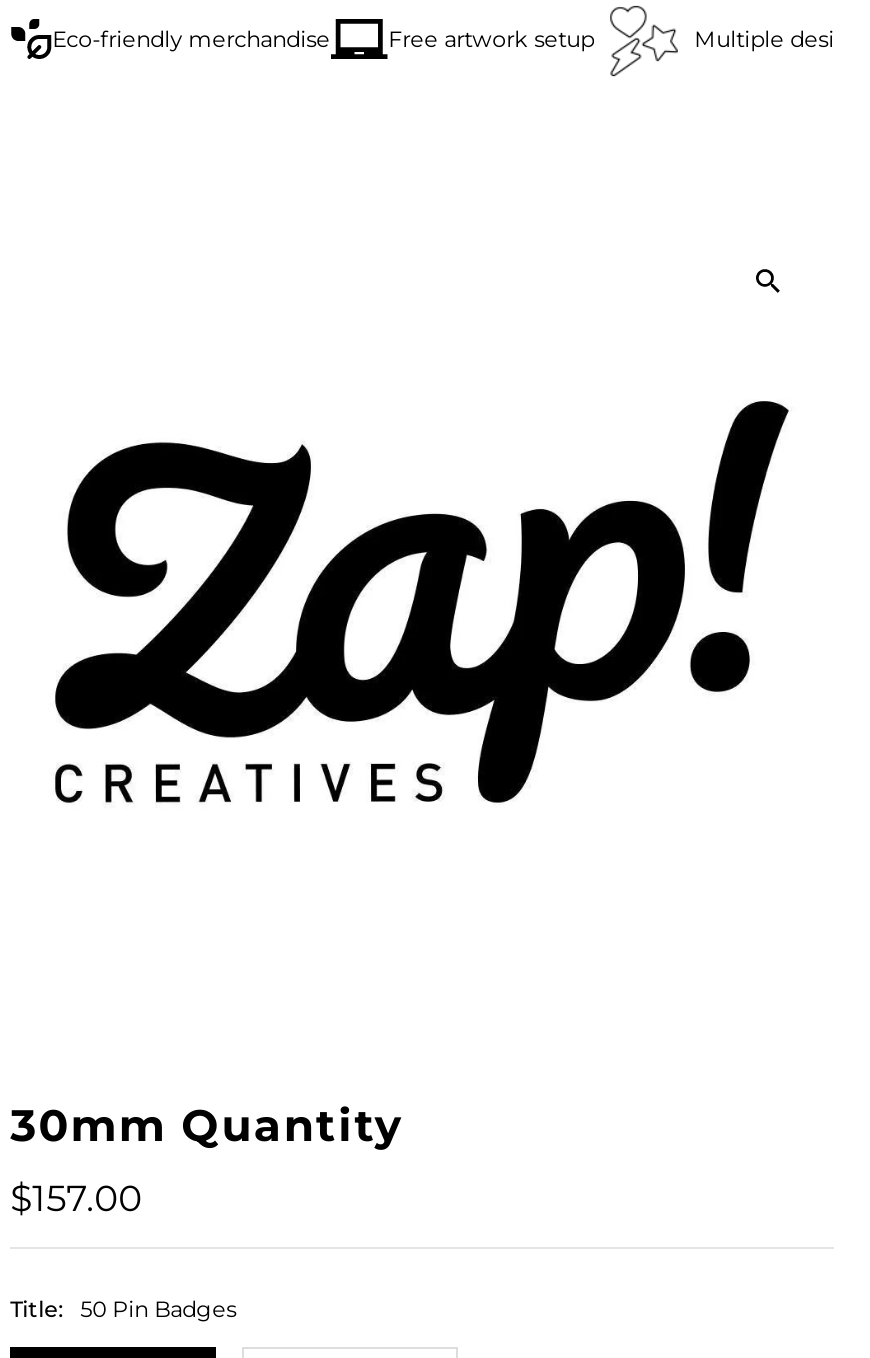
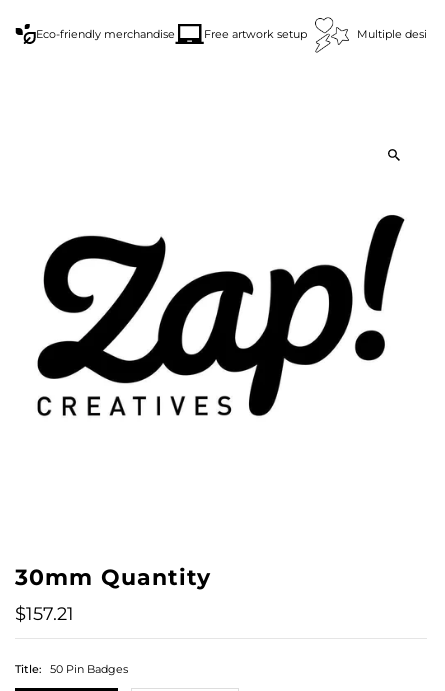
[10,1177,142,1221] $157.00 -> [15,603,74,625] $157.21

